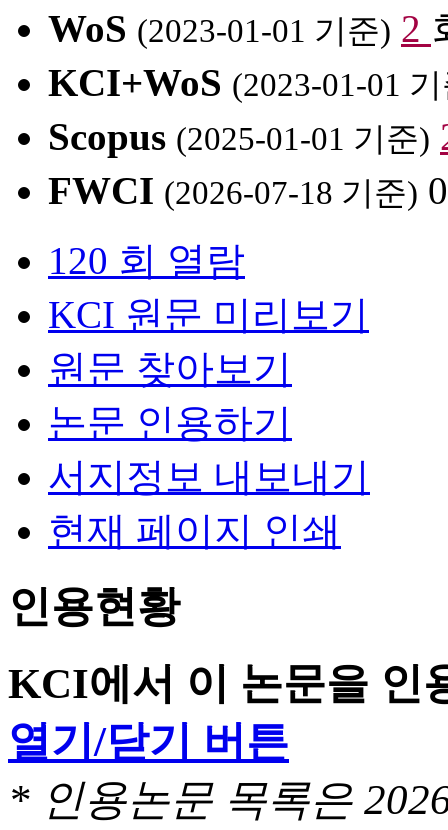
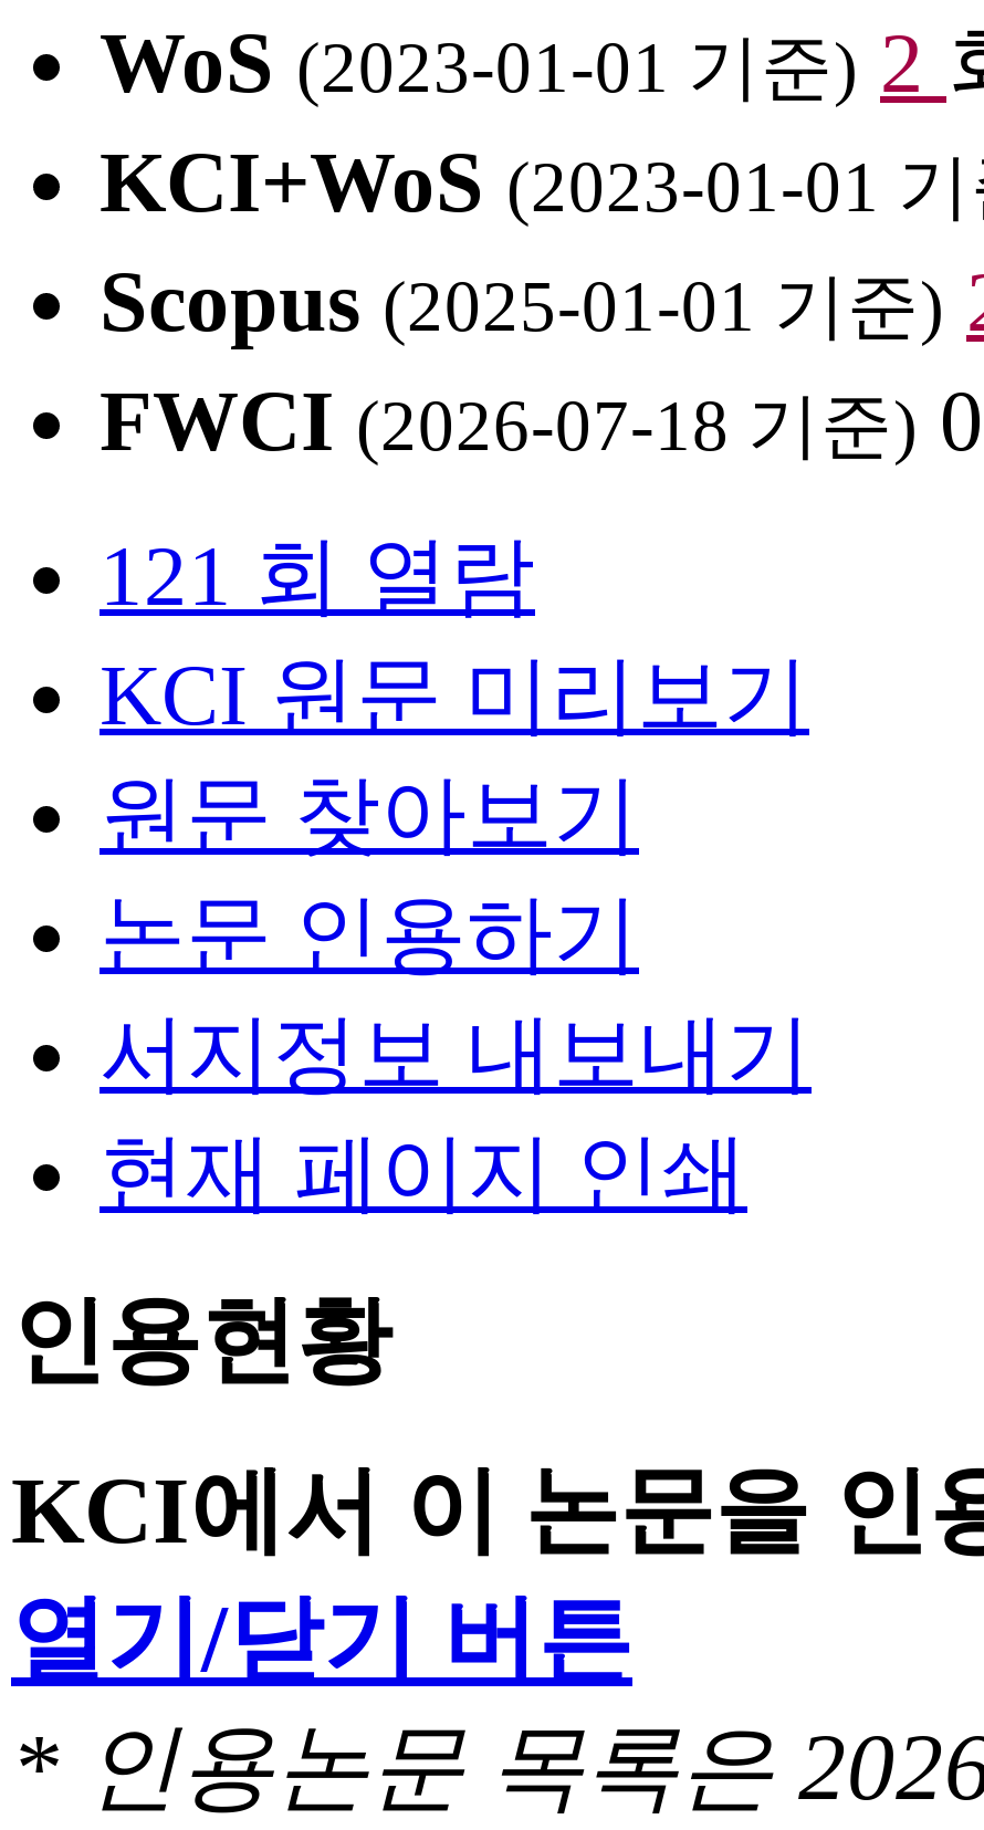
[48,239,245,282] 120 회 열람 -> [100,527,535,622] 121 회 열람

